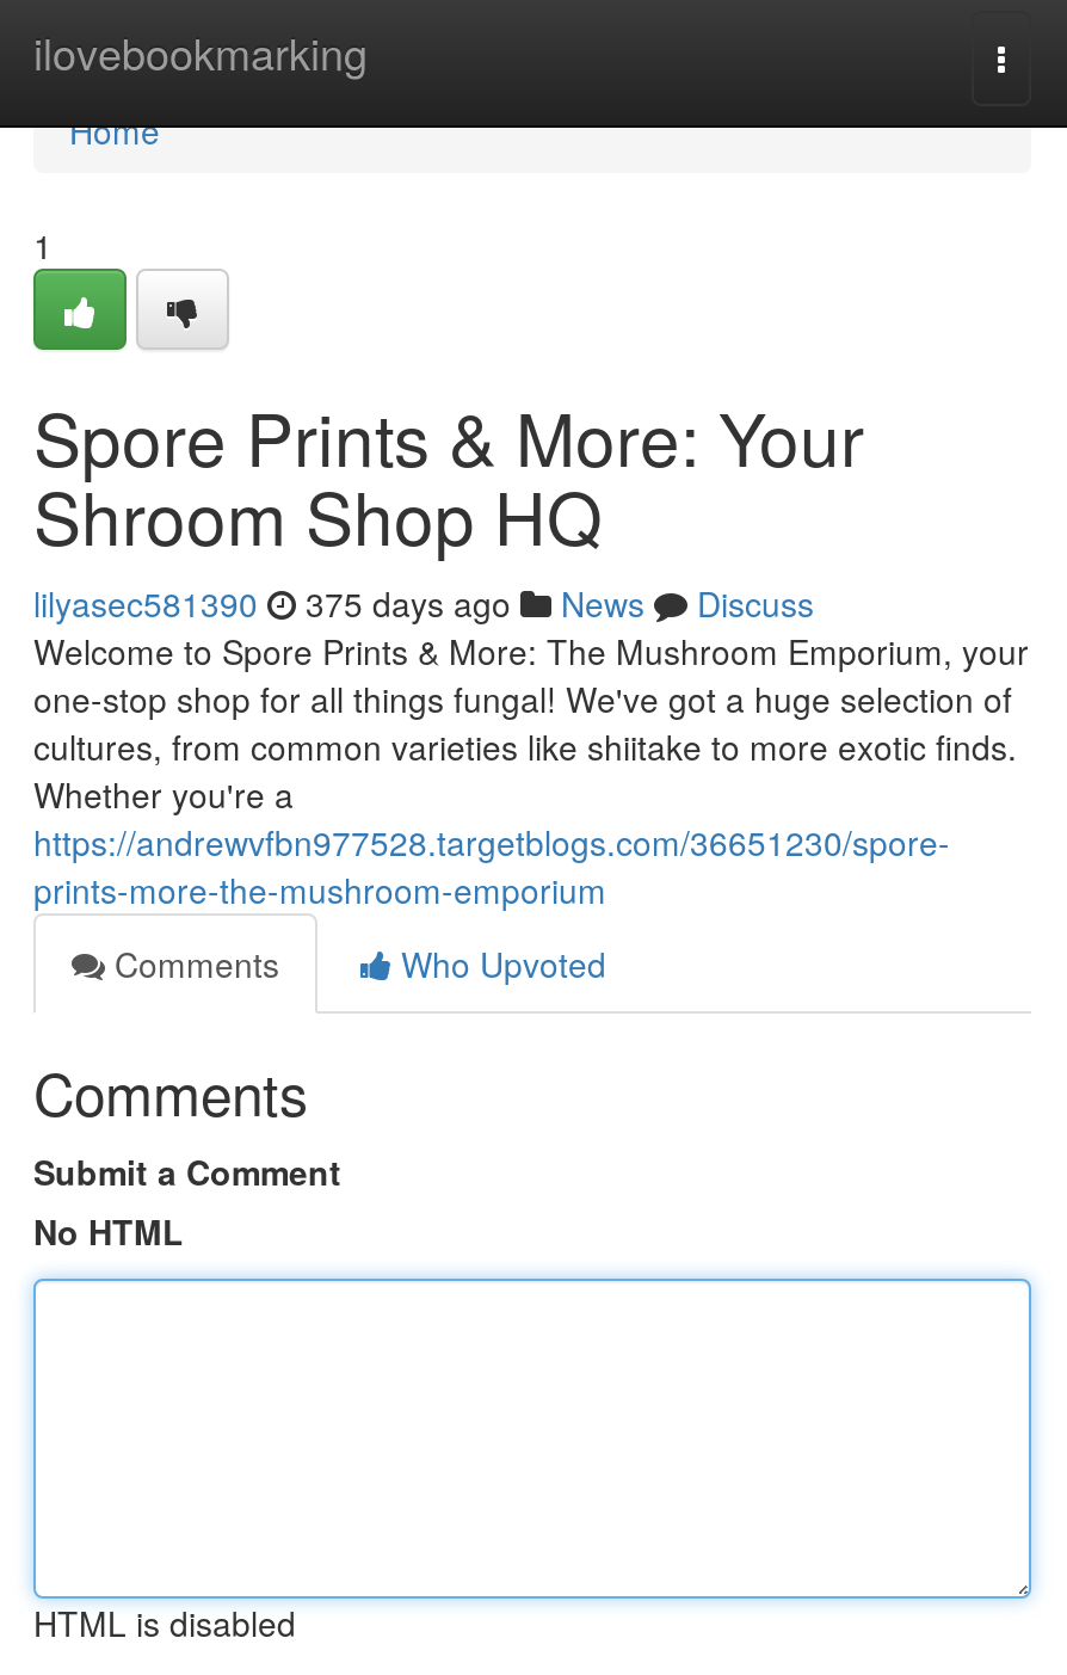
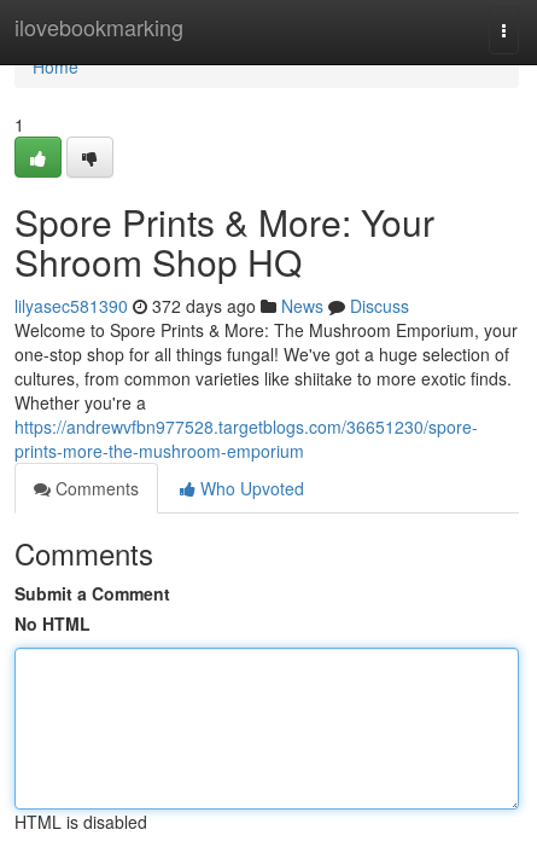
[33,579,814,627] lilyasec581390 375 days ago News Discuss -> [14,294,409,318] lilyasec581390 372 days ago News Discuss

